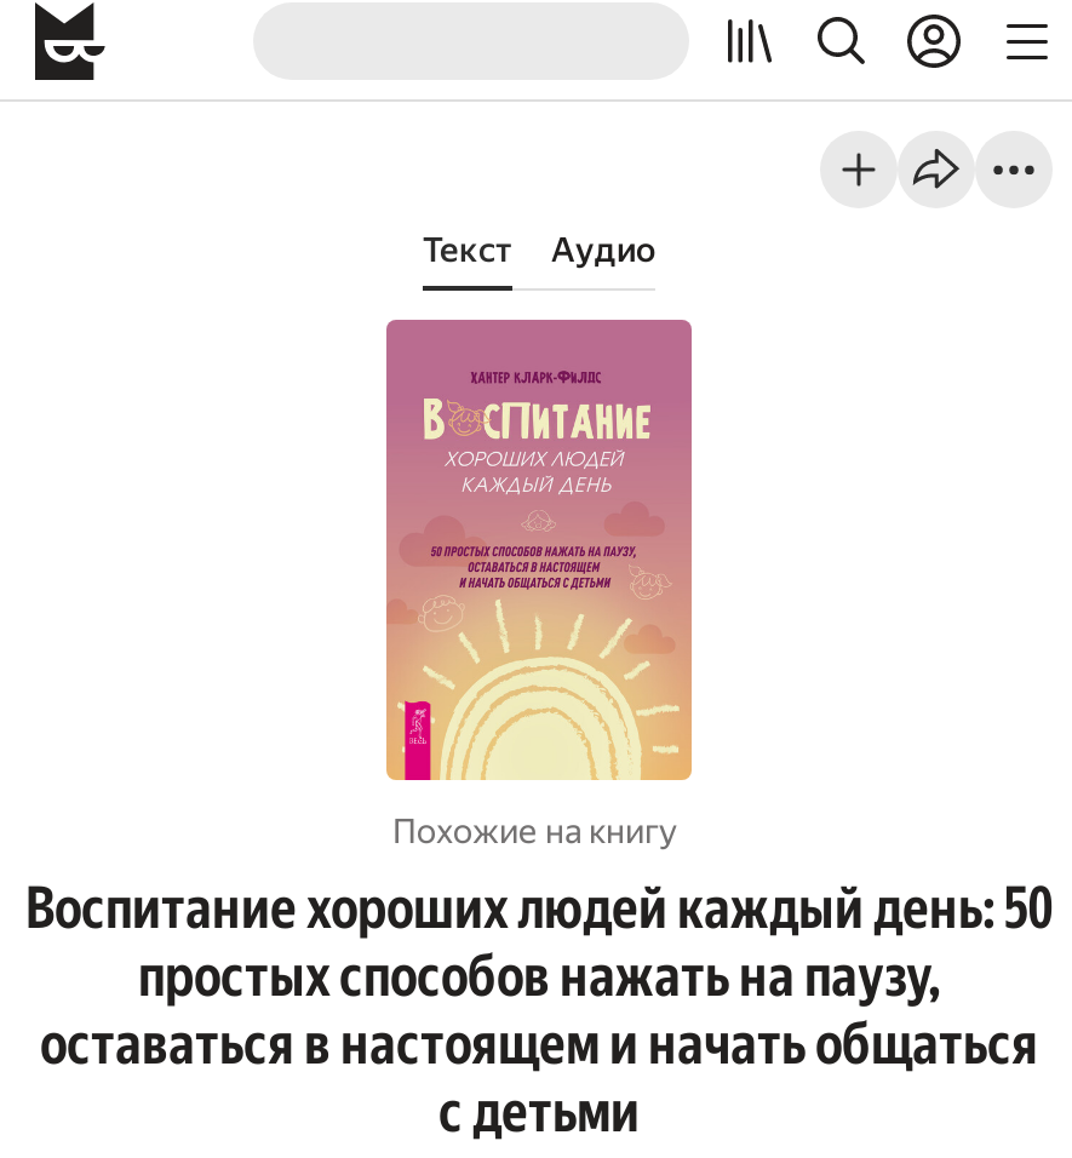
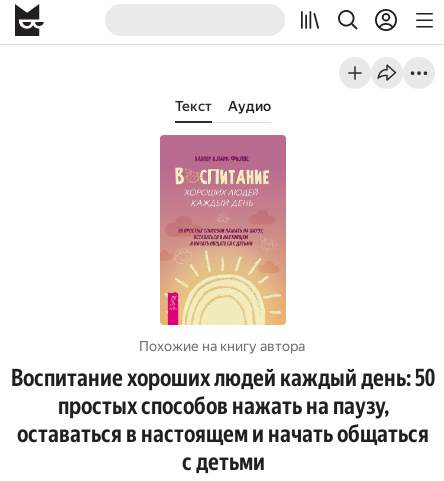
[392,812,678,850] Похожие на книгу -> [138,338,304,354] Похожие на книгу автора

